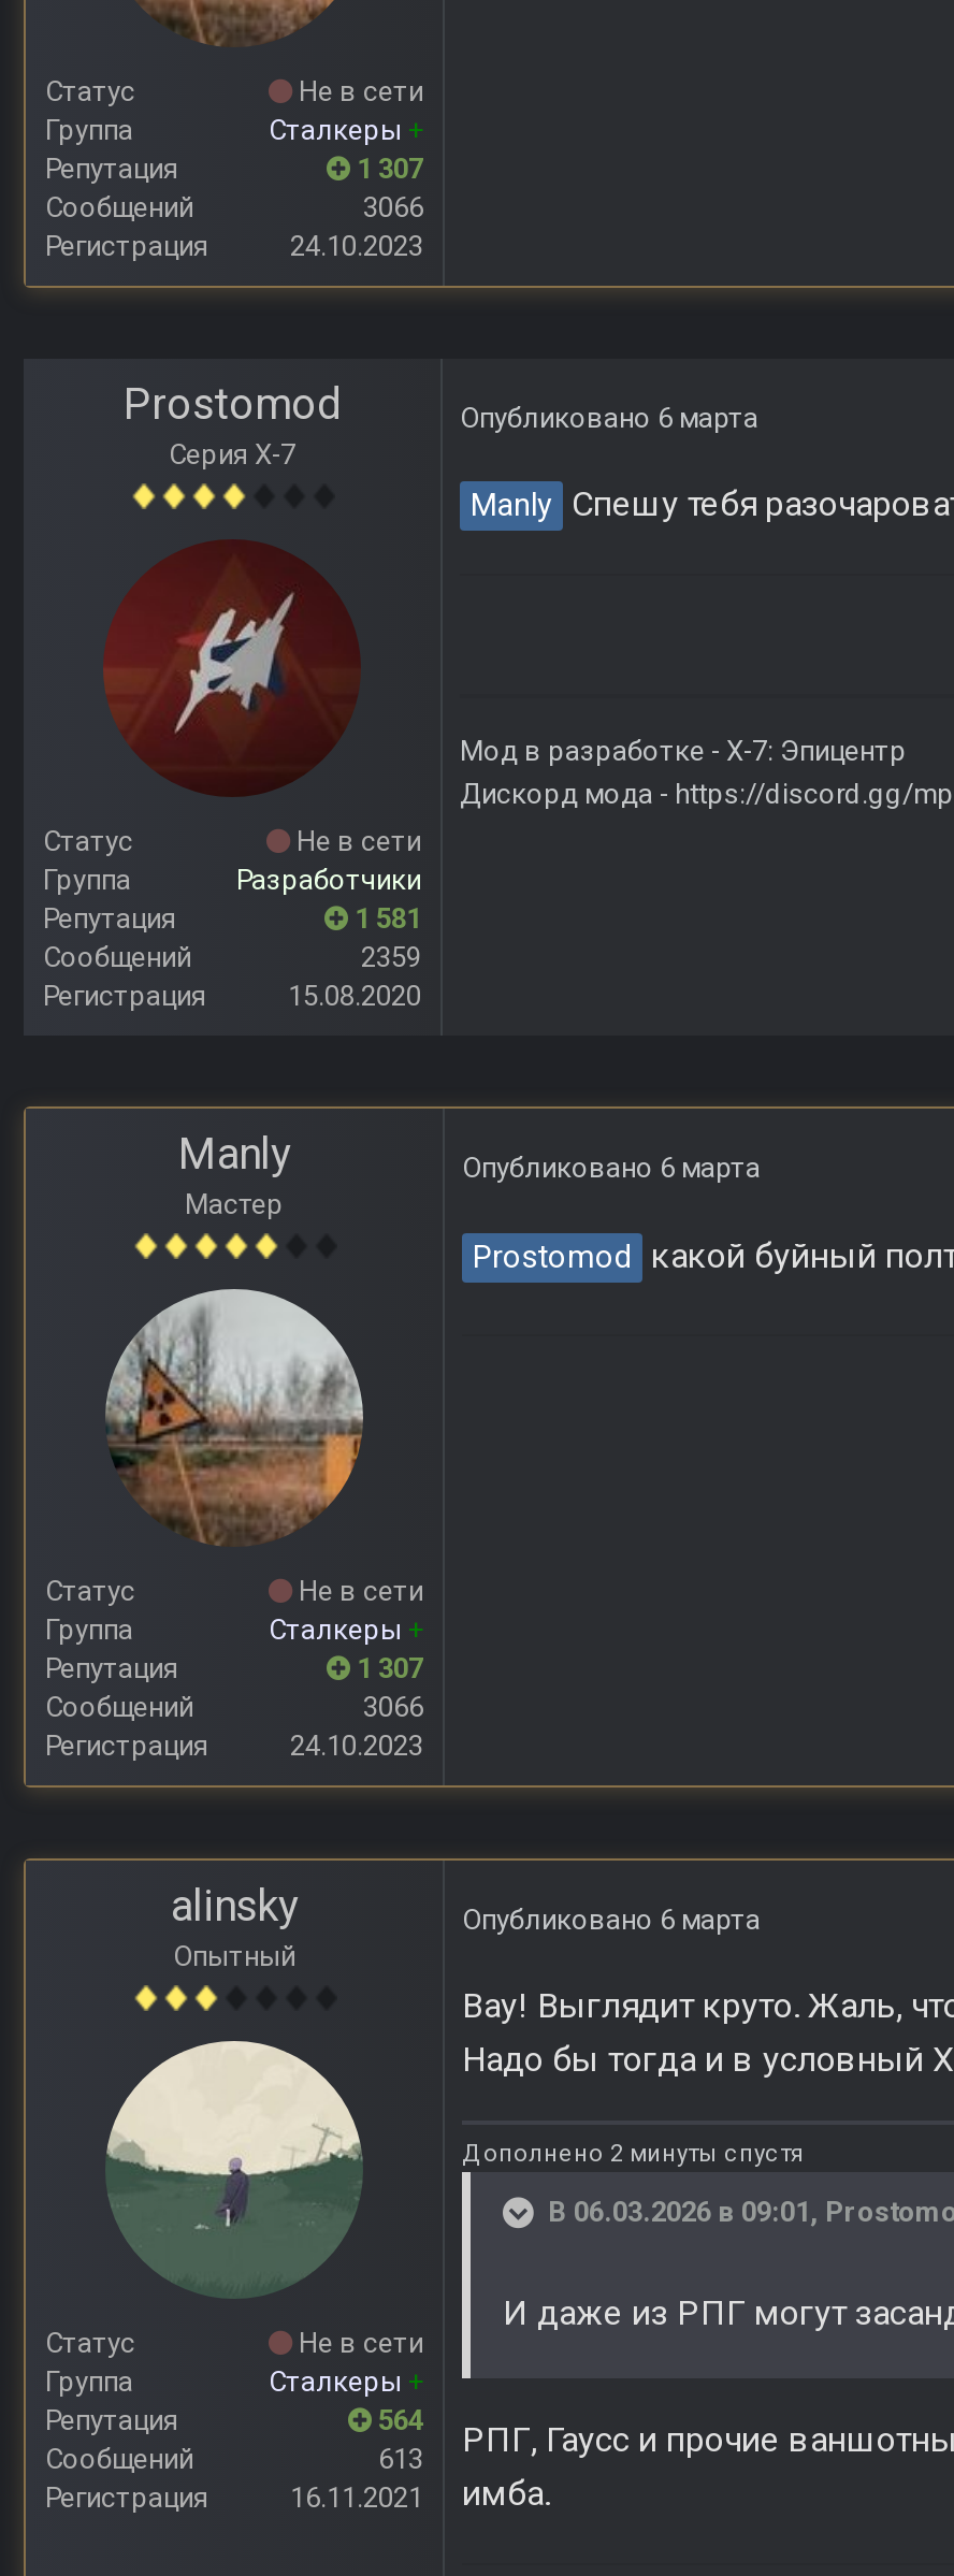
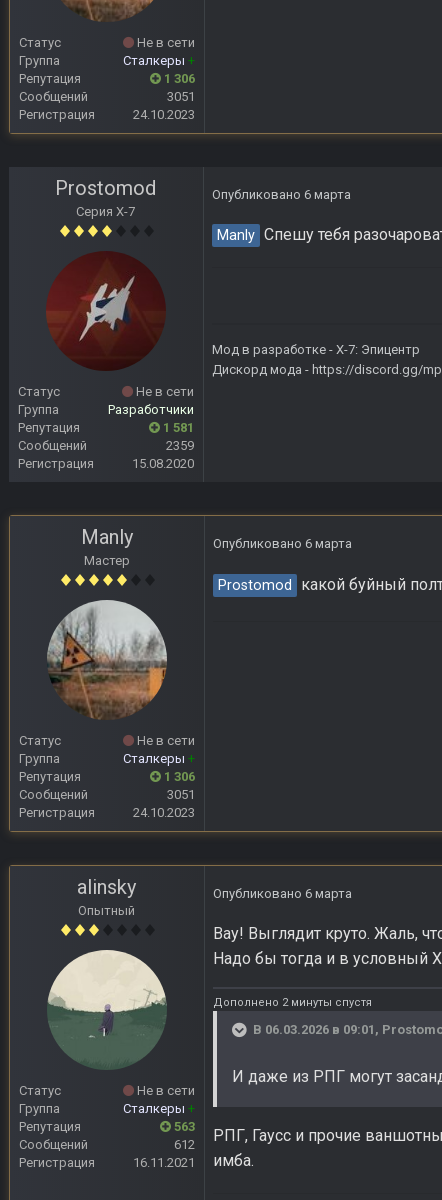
[350,153,423,185] 1 307 -> [161,71,195,86] 1 306
[363,192,423,224] 3066 -> [167,89,195,104] 3051
[350,1653,423,1685] 1 307 -> [161,769,195,784] 1 306
[363,1691,423,1723] 3066 -> [167,787,195,802] 3051
[372,2405,423,2437] 564 -> [171,1119,195,1134] 563
[378,2443,423,2475] 613 -> [174,1137,195,1152] 612

